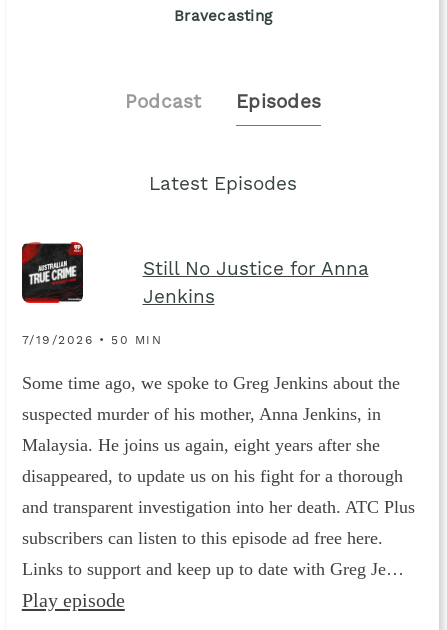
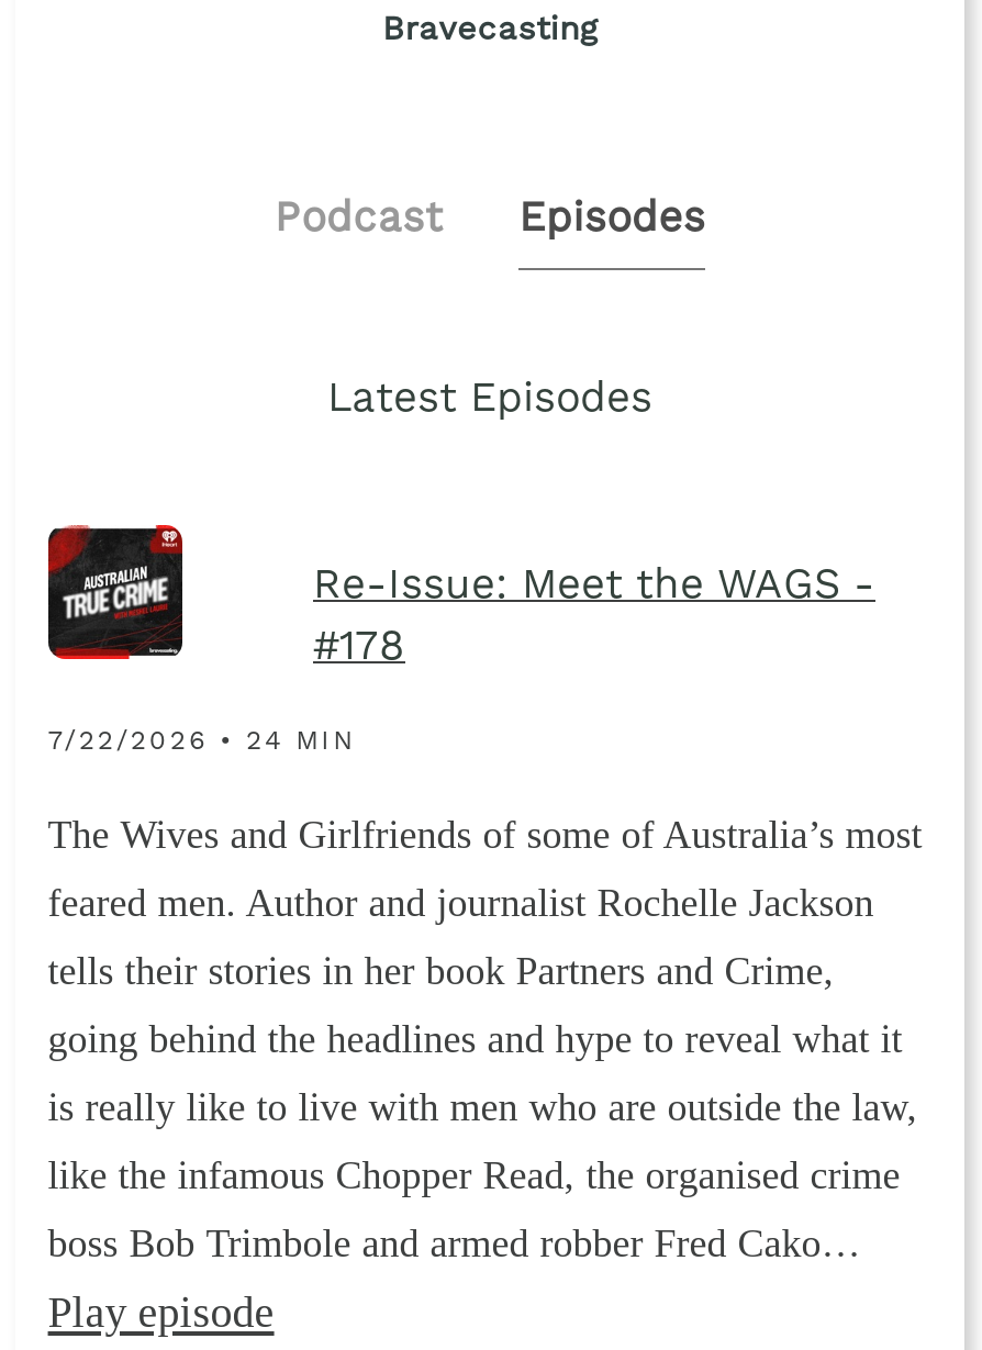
[142,261,368,280] Still No Justice for Anna -> [313,567,875,609] Re-Issue: Meet the WAGS -
[142,289,214,308] Jenkins -> [313,629,405,671] #178
[22,335,162,347] 7/19/2026 • 50 MIN -> [48,730,356,756] 7/22/2026 • 24 MIN
[22,372,400,392] Some time ago, we spoke to Greg Jenkins about the -> [48,812,922,856] The Wives and Girlfriends of some of Australia’s most
[22,403,381,423] suspected murder of his mother, Anna Jenkins, in -> [48,880,874,924] feared men. Author and journalist Rochelle Jackson
[22,434,380,454] Malaysia. He joins us again, eight years after she -> [48,948,834,992] tells their stories in her book Partners and Crime,
[22,465,403,485] disappeared, to update us on his fight for a thorough -> [48,1016,902,1060] going behind the headlines and hype to reveal what it
[22,496,415,516] and transparent investigation into her death. ATC Plus -> [48,1084,918,1128] is really like to live with men who are outside the law,
[22,527,383,547] subscribers can listen to this episode ad free here. -> [48,1152,900,1196] like the infamous Chopper Read, the organised crime
[22,558,404,578] Links to support and keep up to date with Greg Je… -> [48,1220,861,1264] boss Bob Trimbole and armed robber Fred Cako…

